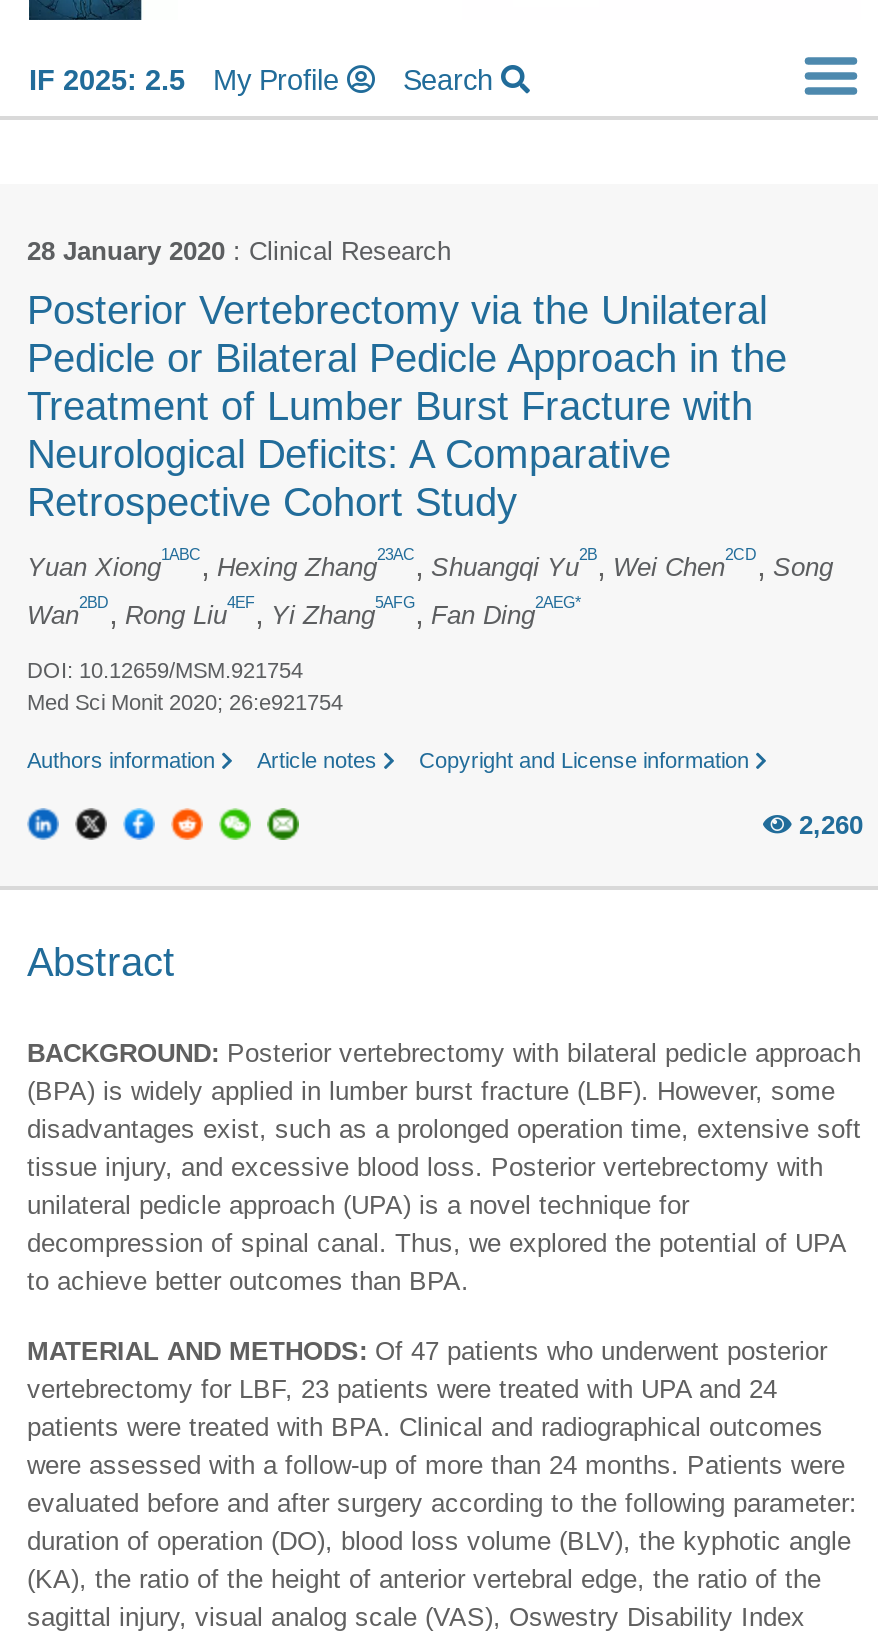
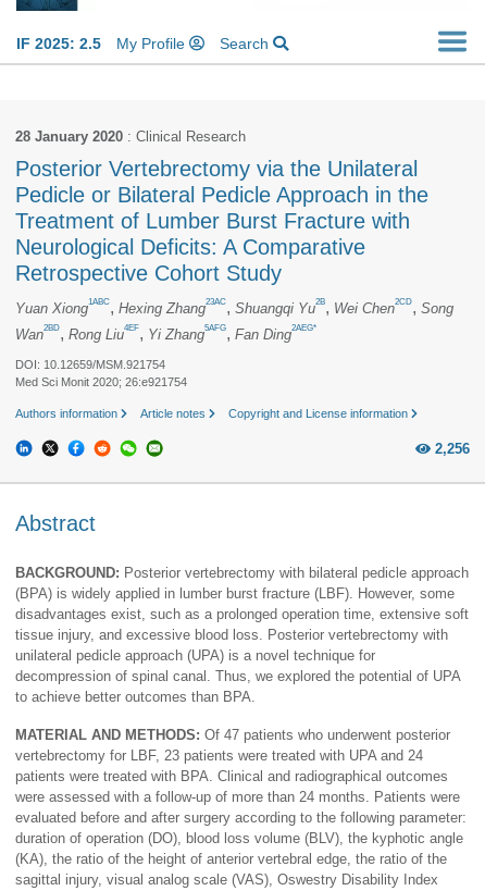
[799,810,863,840] 2,260 -> [435,441,470,457] 2,256

